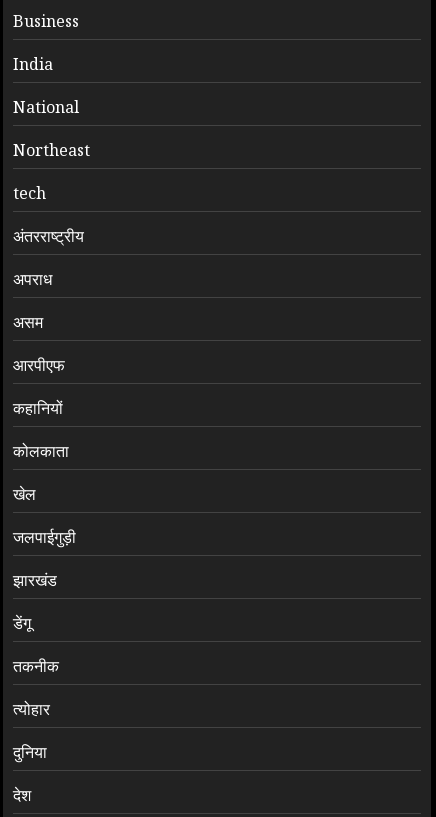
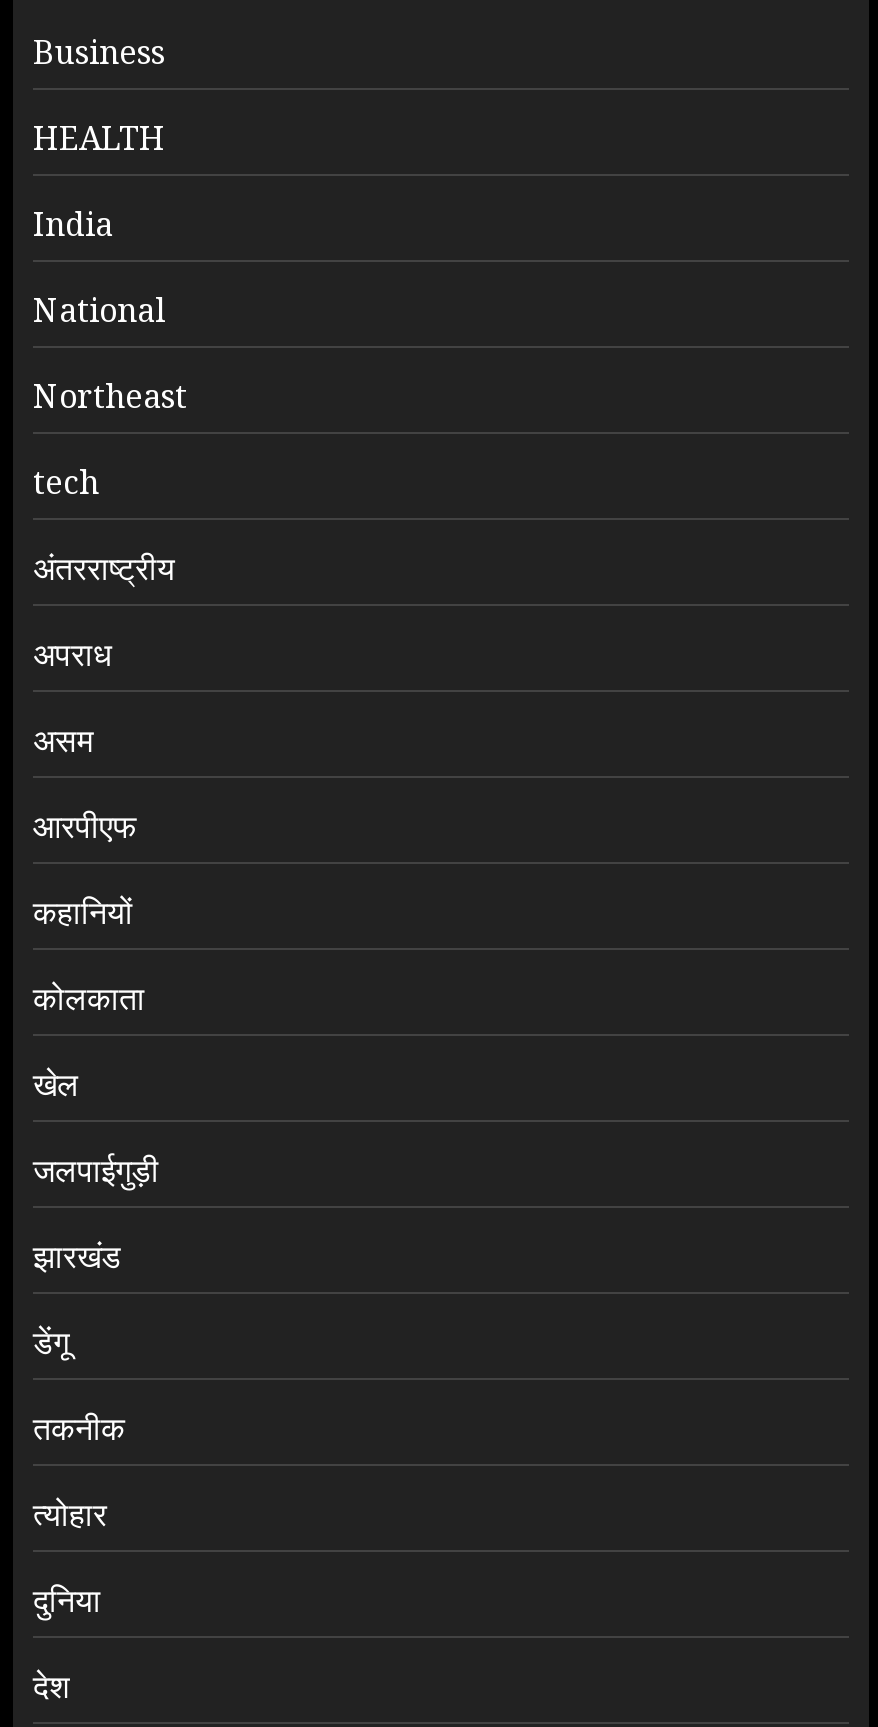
none -> [33,116,165,160] HEALTH

